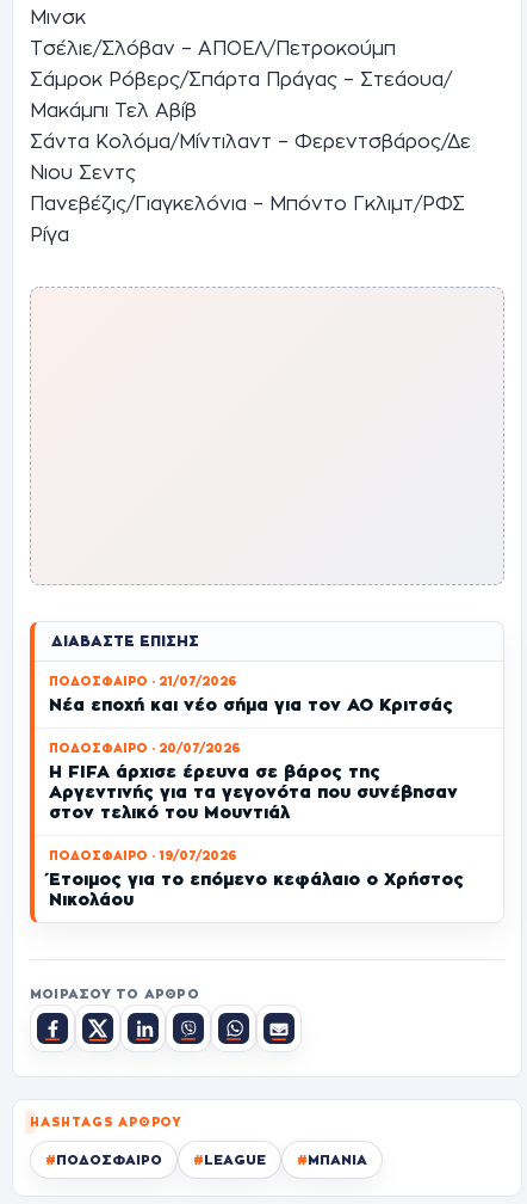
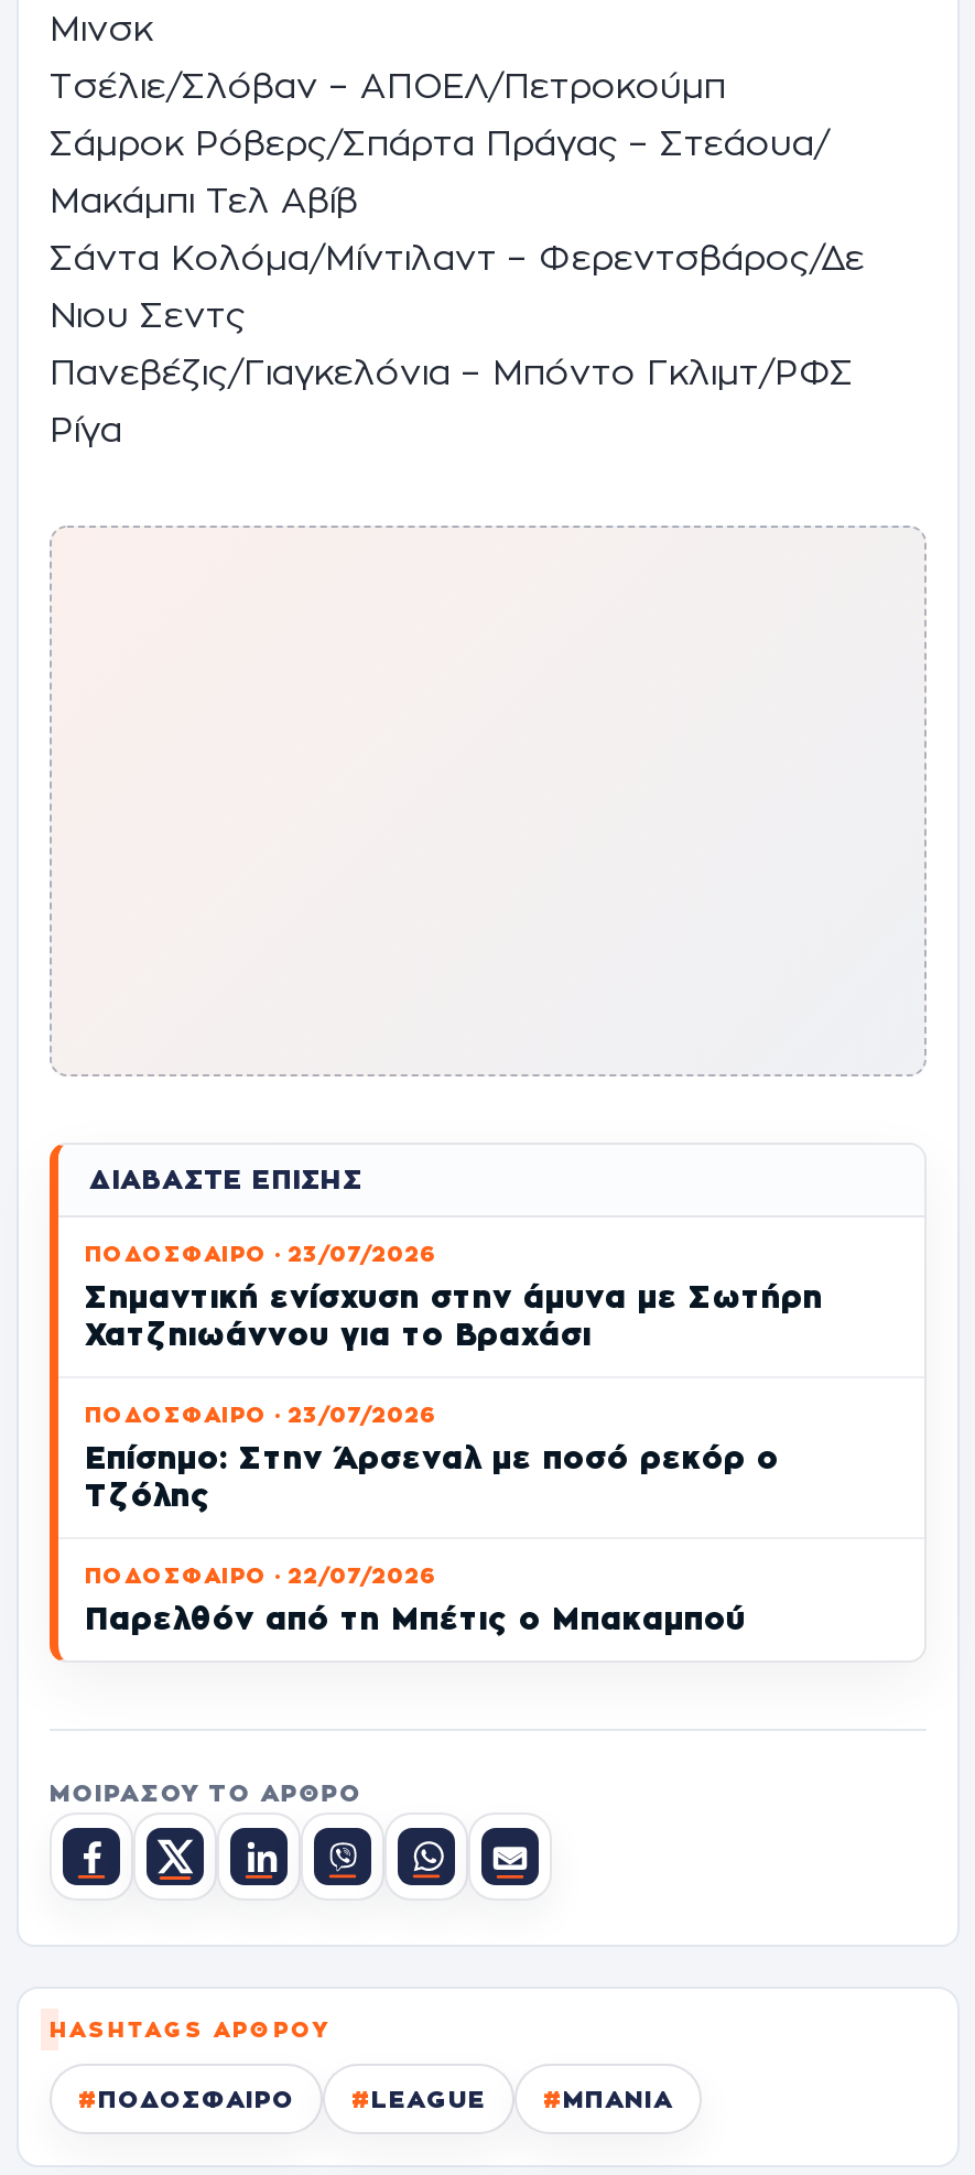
[49,675,453,713] ΠΟΔΟΣΦΑΙΡΟ · 21/07/2026 | Νέα εποχή και νέο σήμα για τον ΑΟ Κριτσάς -> [85,1242,823,1350] ΠΟΔΟΣΦΑΙΡΟ · 23/07/2026 | Σημαντική ενίσχυση στην άμυνα με Σωτήρη | Χατζηιωάννου για το Βραχάσι
[49,742,458,821] ΠΟΔΟΣΦΑΙΡΟ · 20/07/2026 | Η FIFA άρχισε έρευνα σε βάρος της | Αργεντινής για τα γεγονότα που συνέβησαν | στον τελικό του Μουντιάλ -> [85,1403,779,1511] ΠΟΔΟΣΦΑΙΡΟ · 23/07/2026 | Επίσημο: Στην Άρσεναλ με ποσό ρεκόρ ο | Τζόλης
[49,849,464,908] ΠΟΔΟΣΦΑΙΡΟ · 19/07/2026 | Έτοιμος για το επόμενο κεφάλαιο ο Χρήστος | Νικολάου -> [85,1563,746,1634] ΠΟΔΟΣΦΑΙΡΟ · 22/07/2026 | Παρελθόν από τη Μπέτις ο Μπακαμπού

